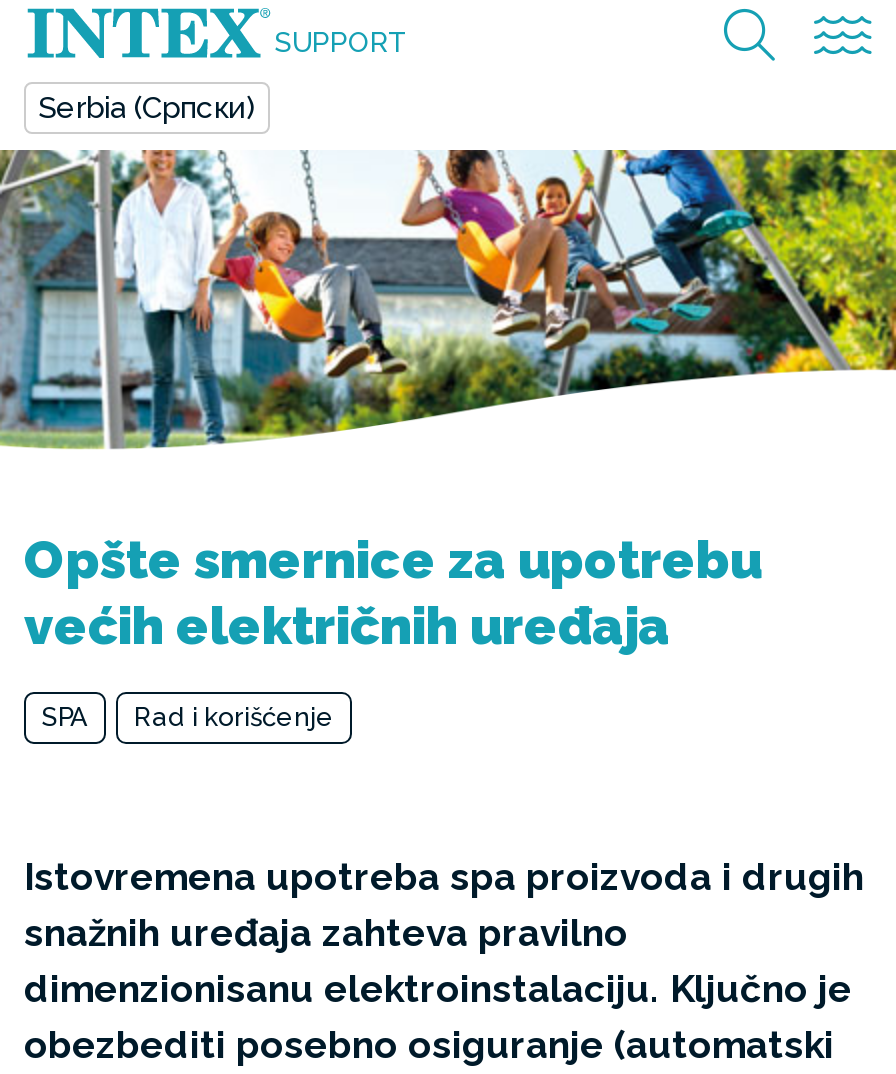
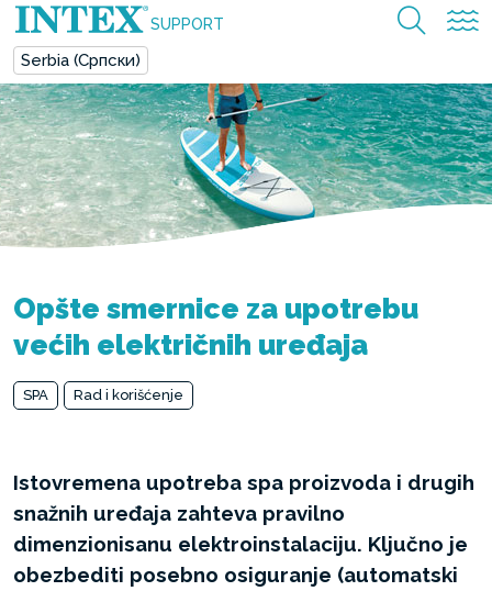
[6,148,890,450] [image] -> [3,82,489,247] [image]

